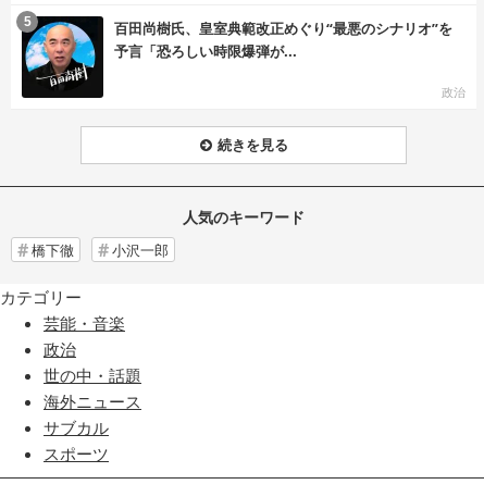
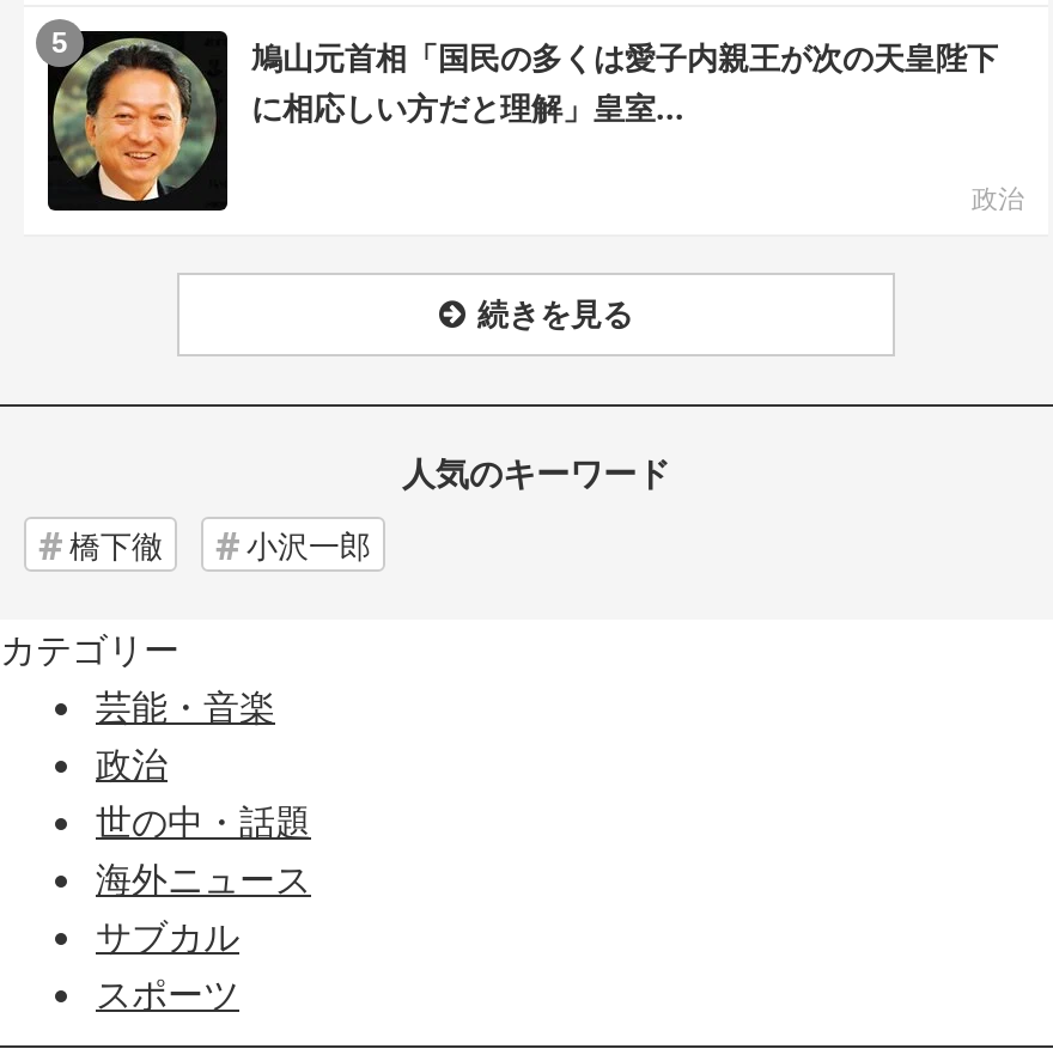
[23,19,452,94] [image] | 百田尚樹氏、皇室典範改正めぐり“最悪のシナリオ”を | 予言「恐ろしい時限爆弾が... -> [50,36,998,203] [image] | 鳩山元首相「国民の多くは愛子内親王が次の天皇陛下 | に相応しい方だと理解」皇室...

